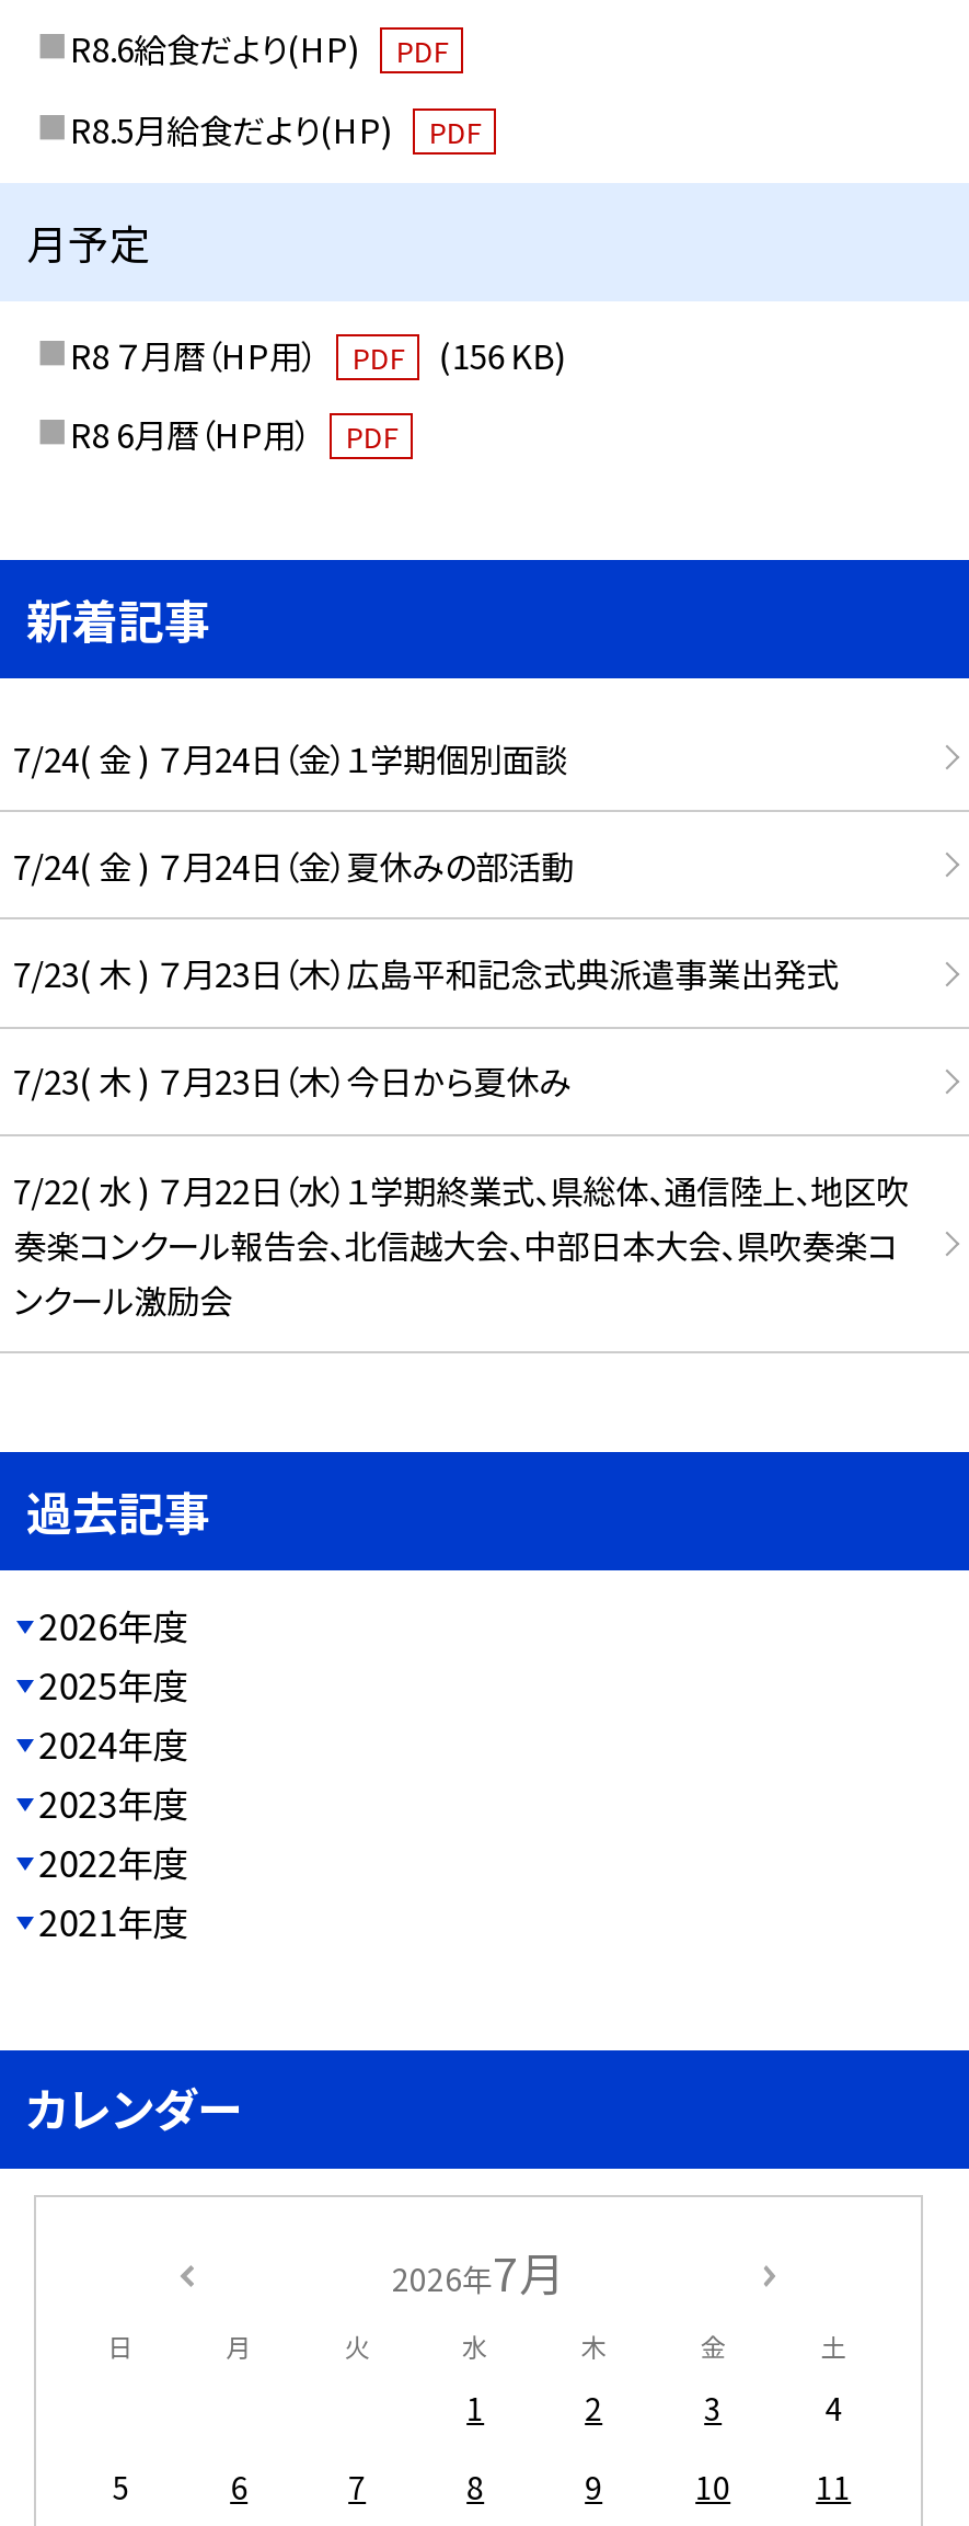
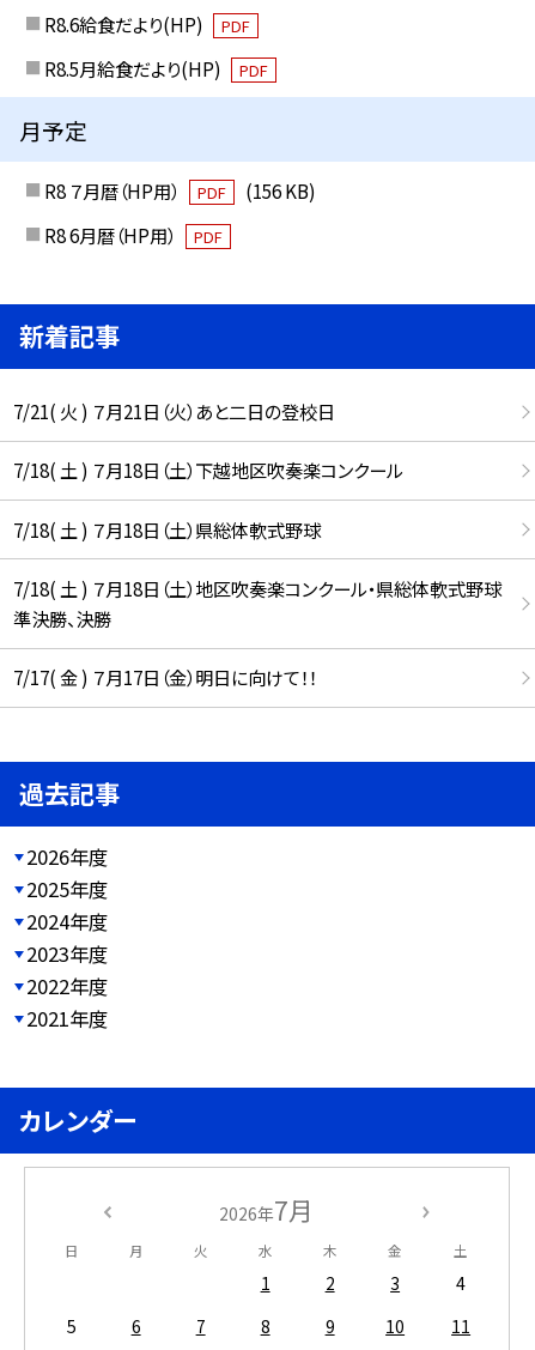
[13,732,567,780] 7/24( 金 ) ７月24日（金）１学期個別面談 -> [13,398,335,424] 7/21( 火 ) ７月21日（火）あと二日の登校日
[13,840,574,889] 7/24( 金 ) ７月24日（金）夏休みの部活動 -> [13,457,403,483] 7/18( 土 ) ７月18日（土）下越地区吹奏楽コンクール
[13,948,839,997] 7/23( 木 ) ７月23日（木）広島平和記念式典派遣事業出発式 -> [13,516,320,542] 7/18( 土 ) ７月18日（土）県総体軟式野球
[13,1056,572,1104] 7/23( 木 ) ７月23日（木）今日から夏休み -> [13,575,501,631] 7/18( 土 ) ７月18日（土）地区吹奏楽コンクール・県総体軟式野球 | 準決勝、決勝
[13,1164,909,1322] 7/22( 水 ) ７月22日（水）１学期終業式、県総体、通信陸上、地区吹 | 奏楽コンクール報告会、北信越大会、中部日本大会、県吹奏楽コ | ンクール激励会 -> [13,664,317,690] 7/17( 金 ) ７月17日（金）明日に向けて！！

